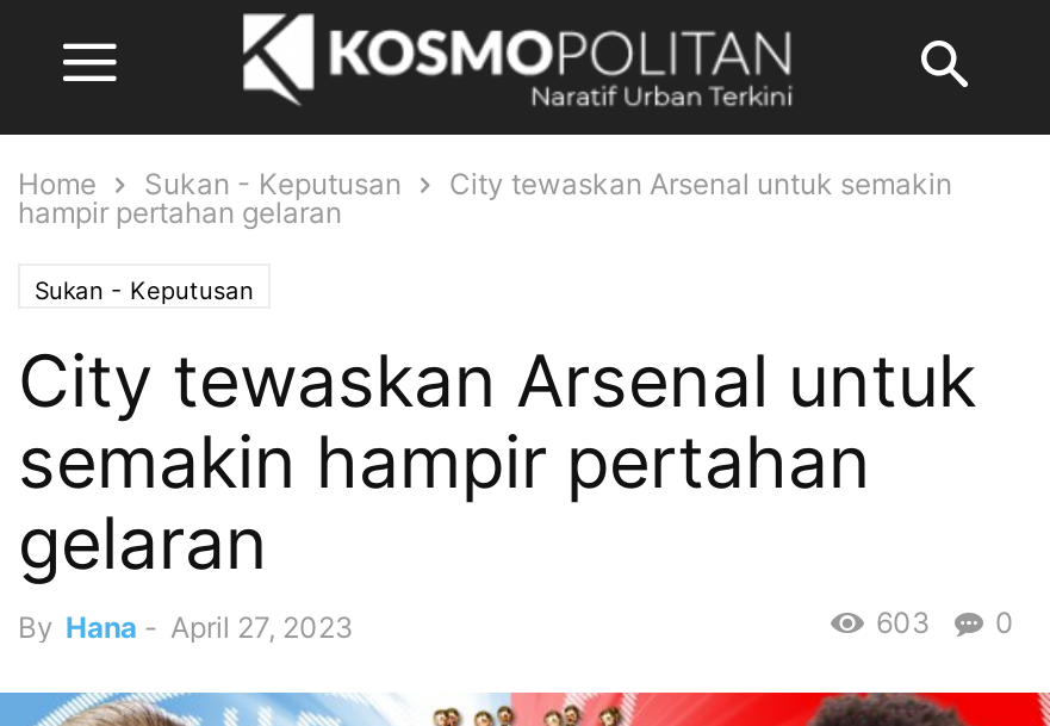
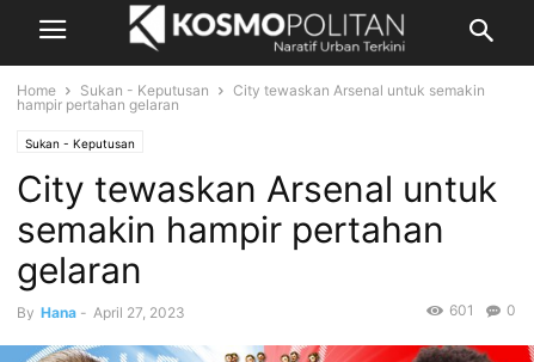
[876,604,1014,640] 603 0 -> [449,301,516,319] 601 0

